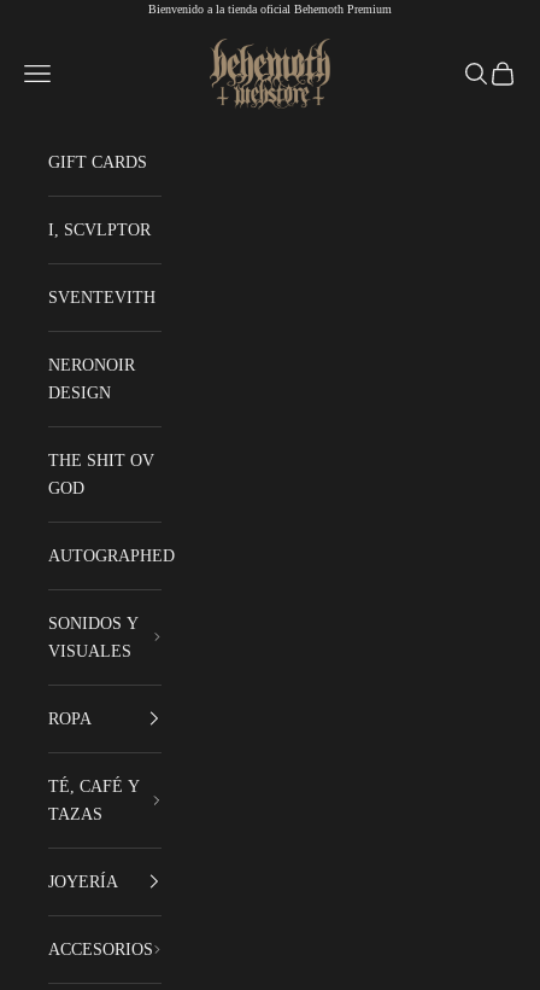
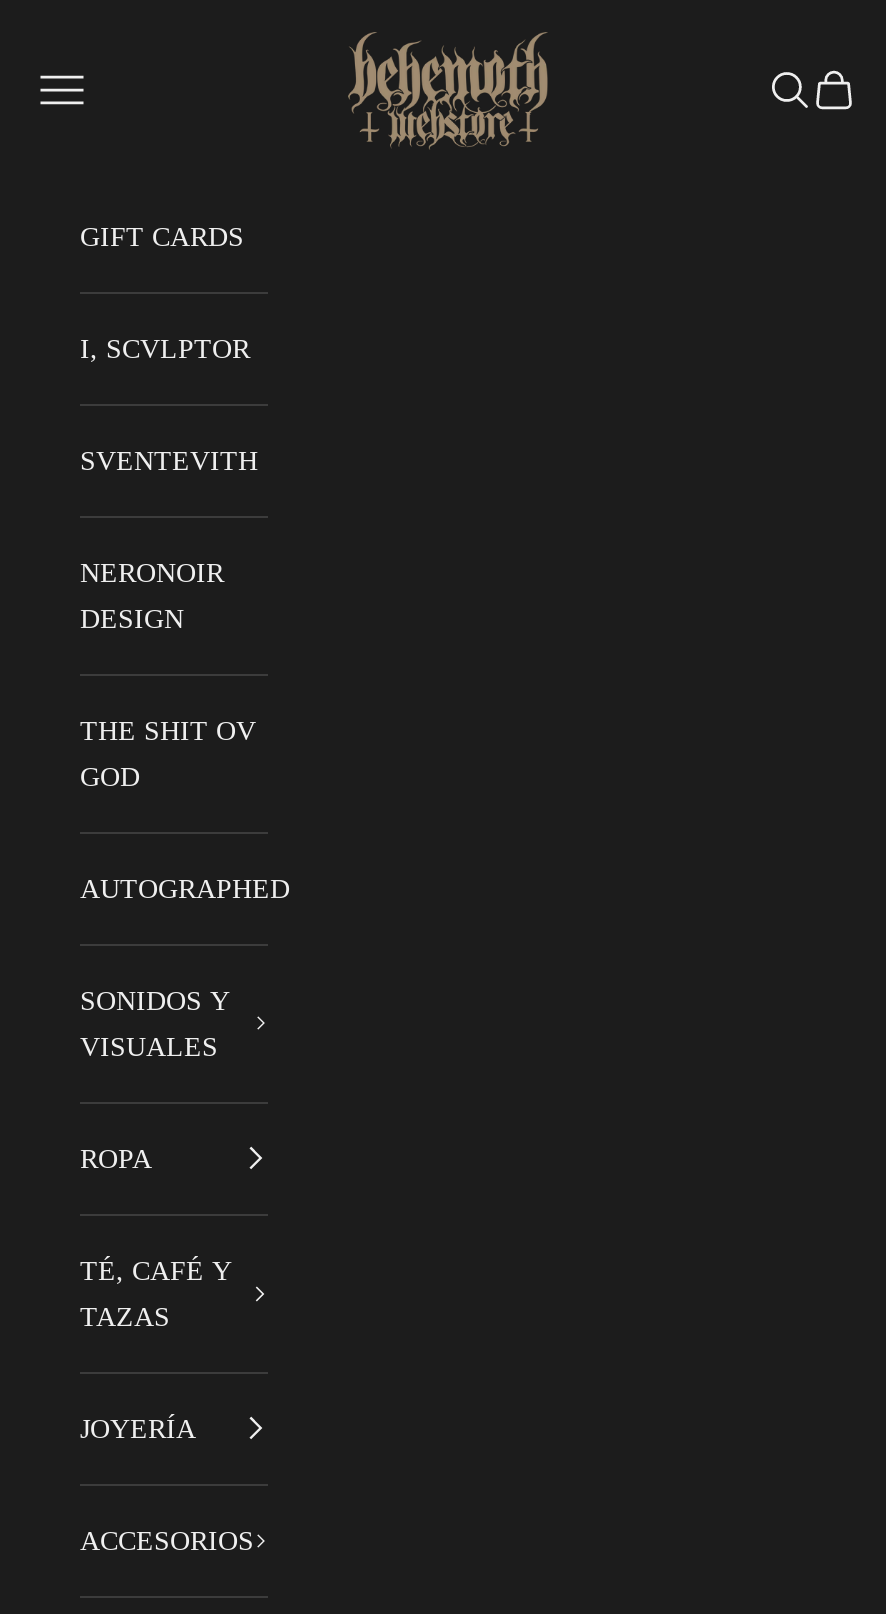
[148,2,392,16] Bienvenido a la tienda oficial Behemoth Premium -> none

